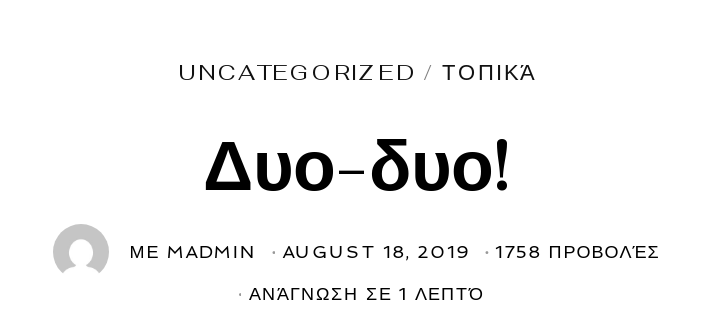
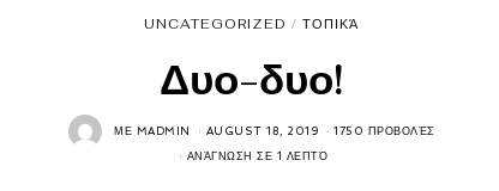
[129,243,660,263] ΜΕ MADMIN AUGUST 18, 2019 1758 ΠΡΟΒΟΛΈΣ -> [114,125,435,137] ΜΕ MADMIN AUGUST 18, 2019 1750 ΠΡΟΒΟΛΈΣ

